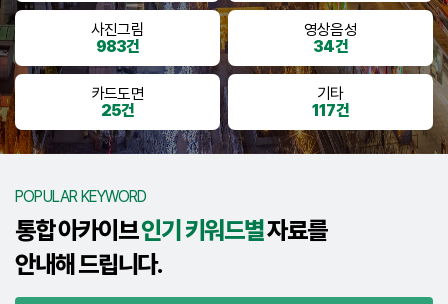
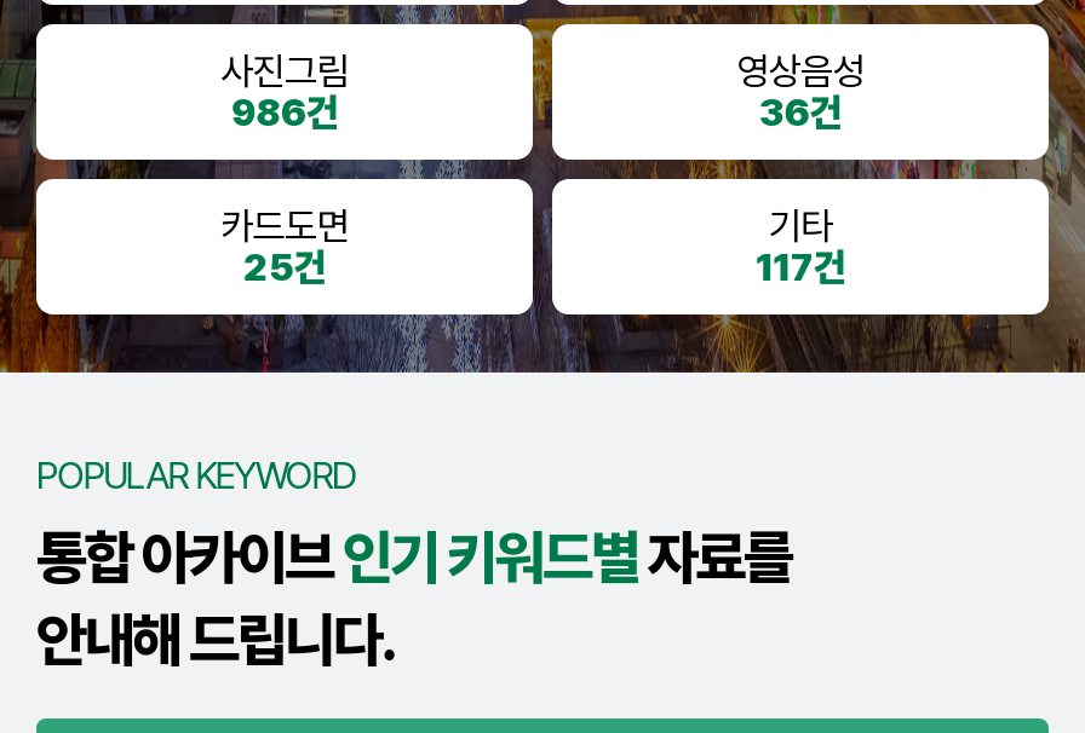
[96,37,139,56] 983건 -> [232,90,338,135] 986건
[313,37,348,56] 34건 -> [760,90,841,135] 36건

